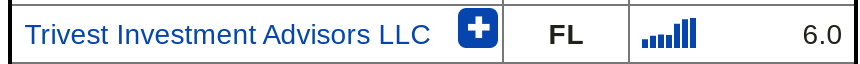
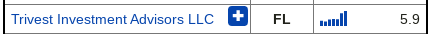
[802,18,842,50] 6.0 -> [400,11,420,27] 5.9

